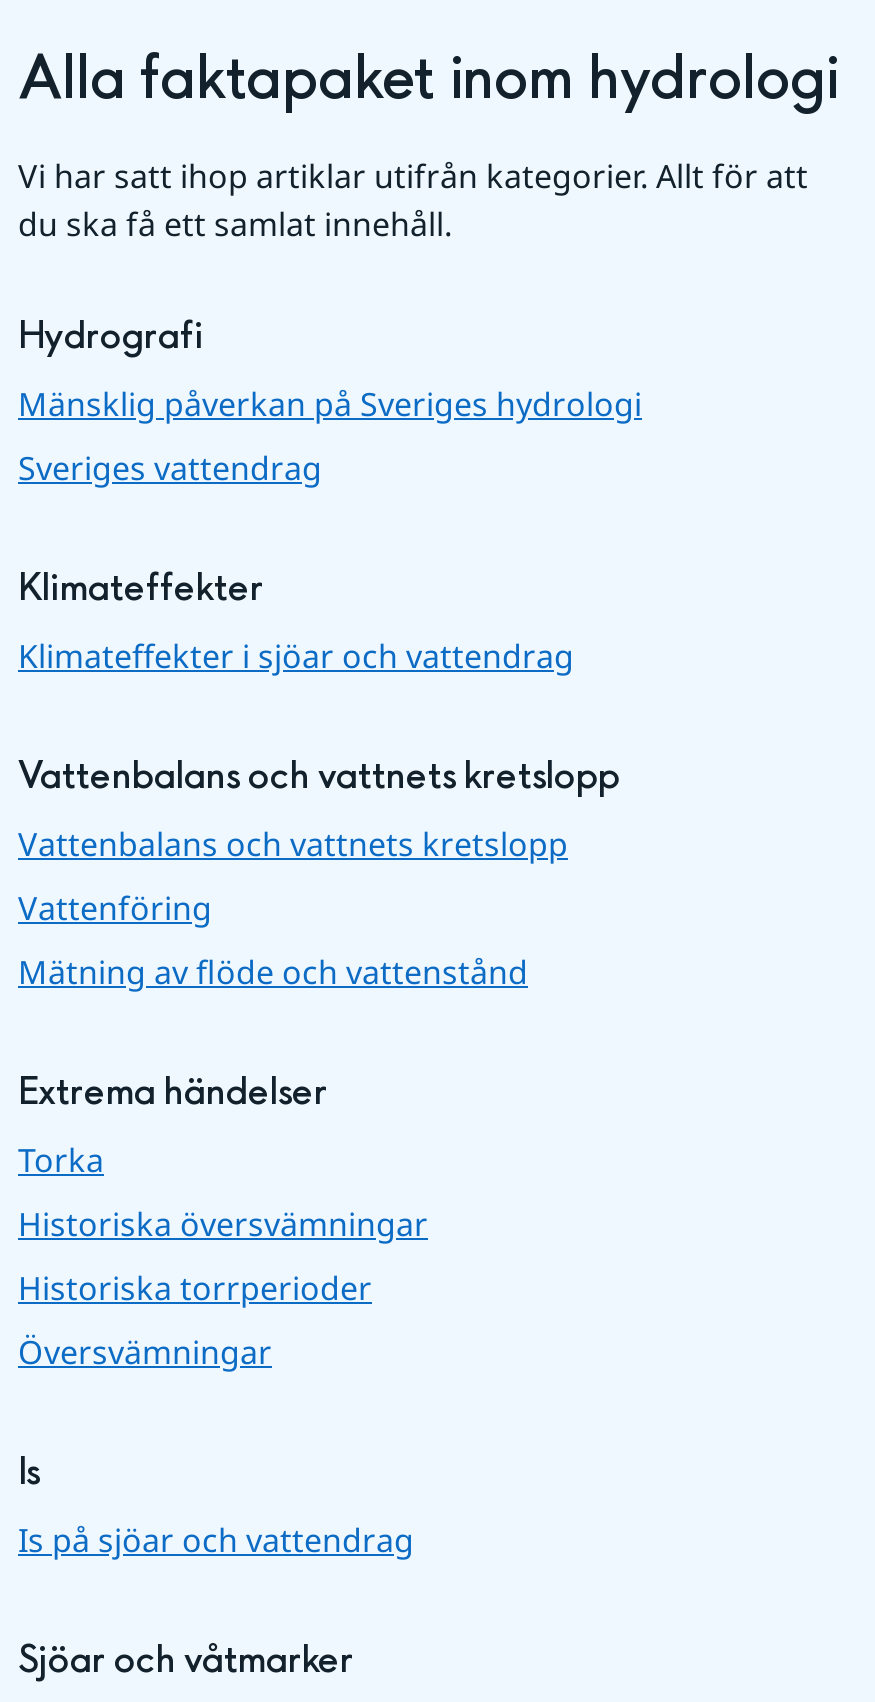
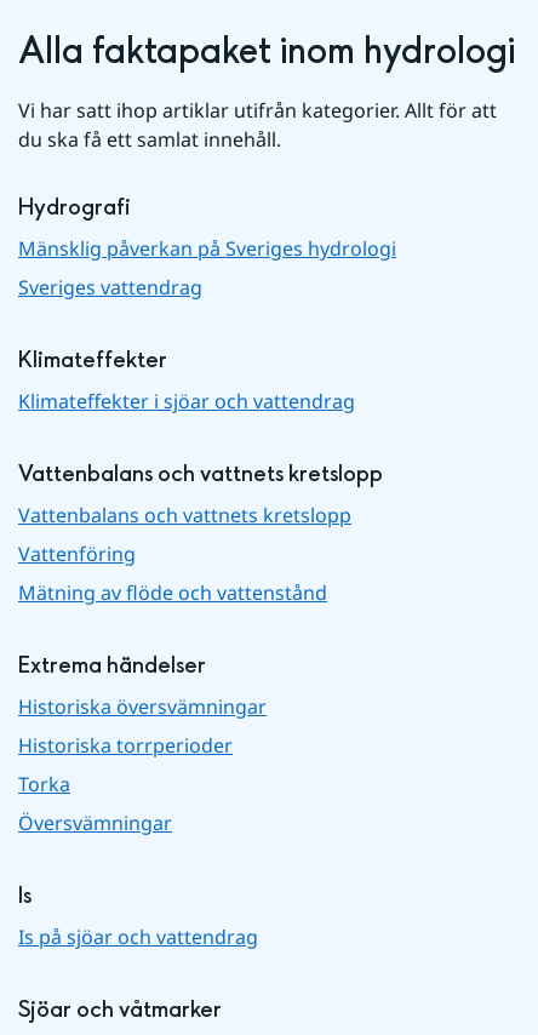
moved [18,1138,104,1182] -> [18,771,70,797]: Torka
moved [18,1202,428,1310] -> [18,693,267,759]: Historiska översvämningar | Historiska torrperioder

